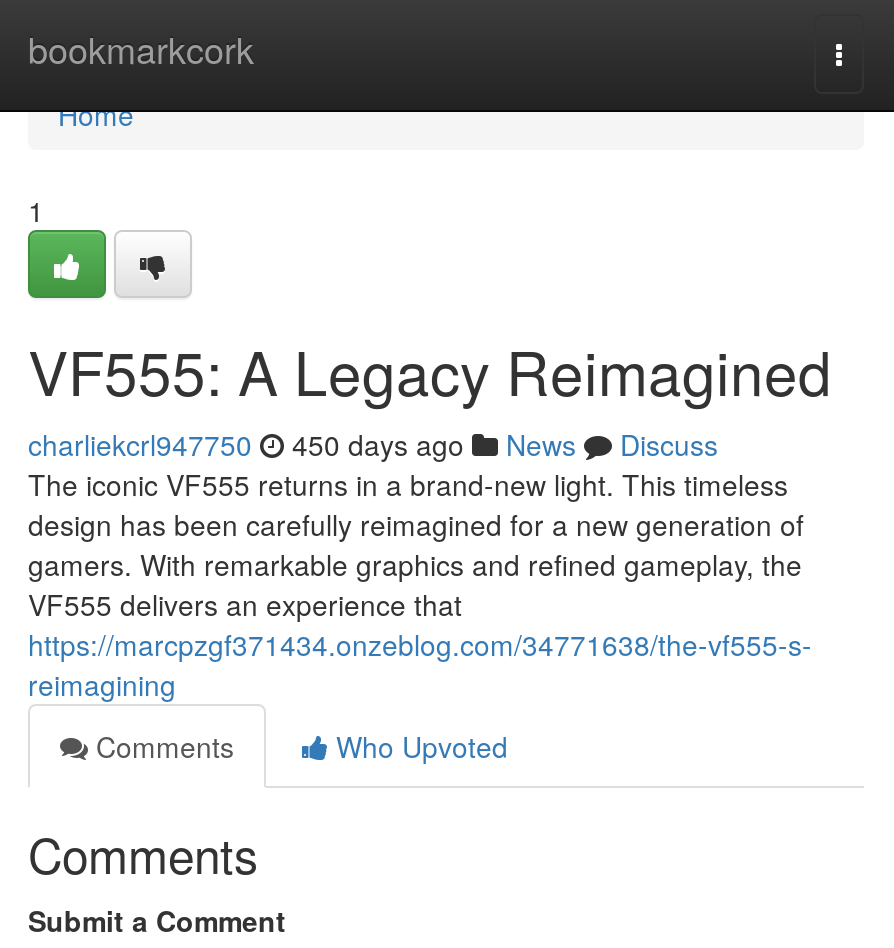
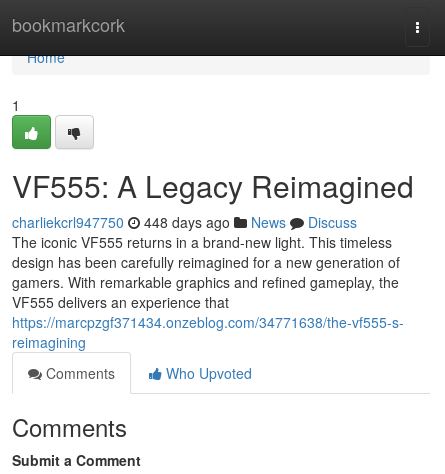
[28,424,718,464] charliekcrl947750 450 days ago News Discuss -> [12,212,357,232] charliekcrl947750 448 days ago News Discuss

